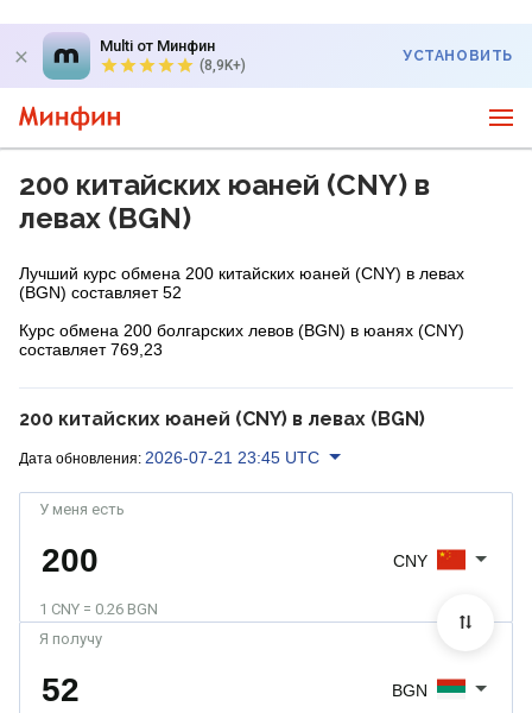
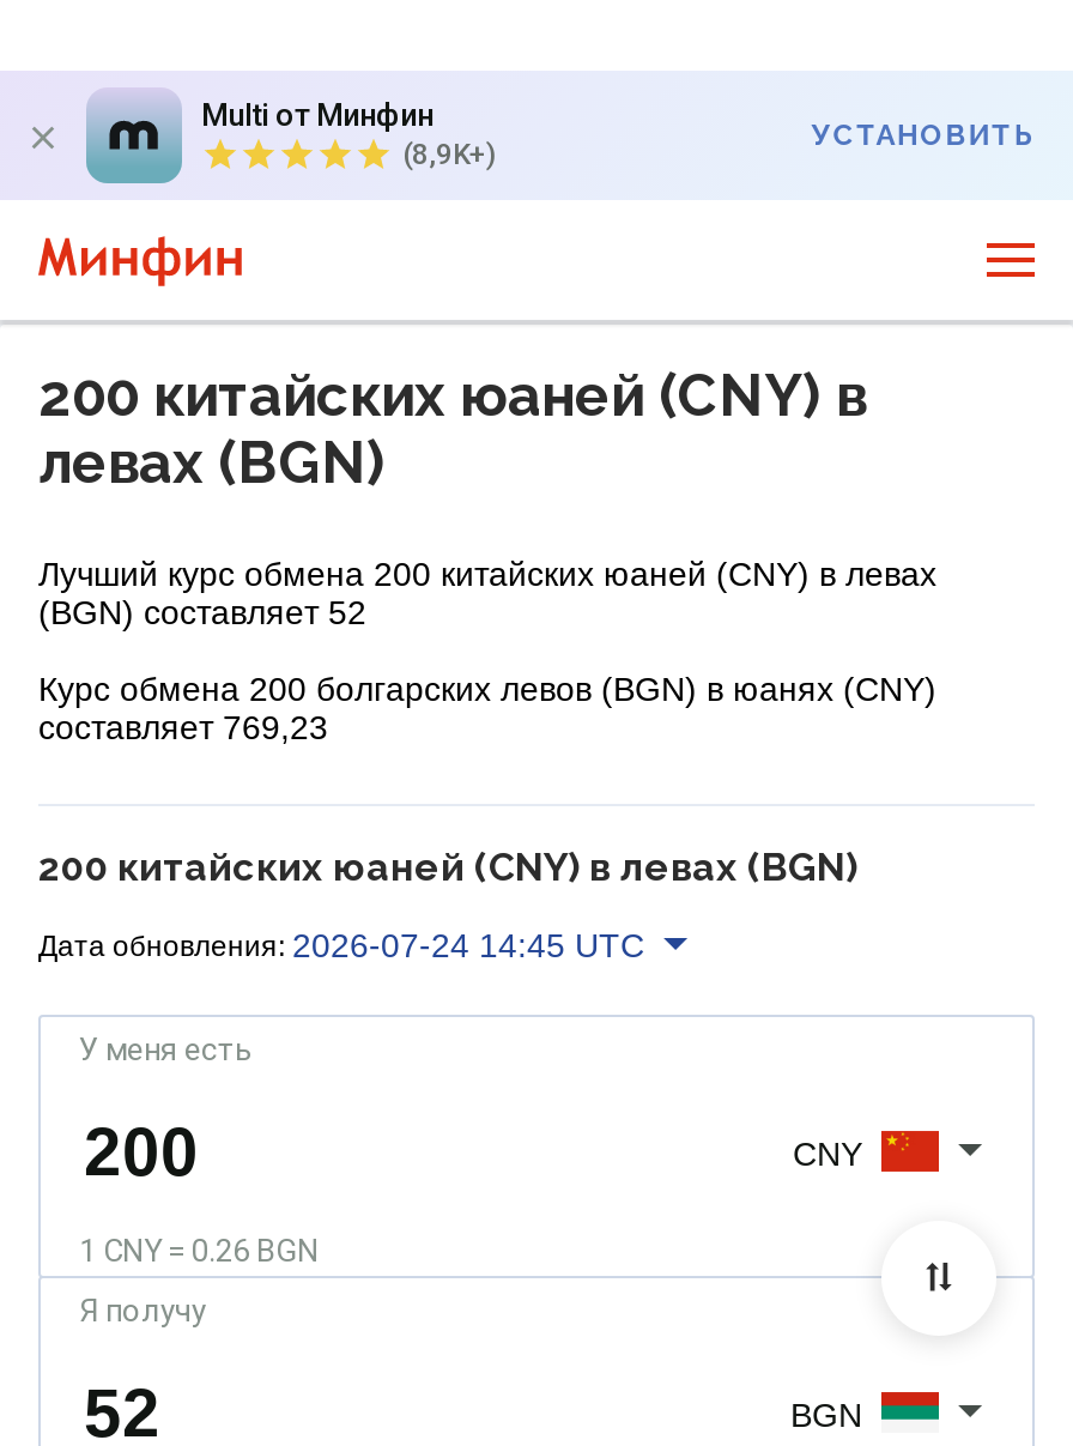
[19,448,319,467] Дата обновления: 2026-07-21 23:45 UTC -> [38,925,644,963] Дата обновления: 2026-07-24 14:45 UTC

